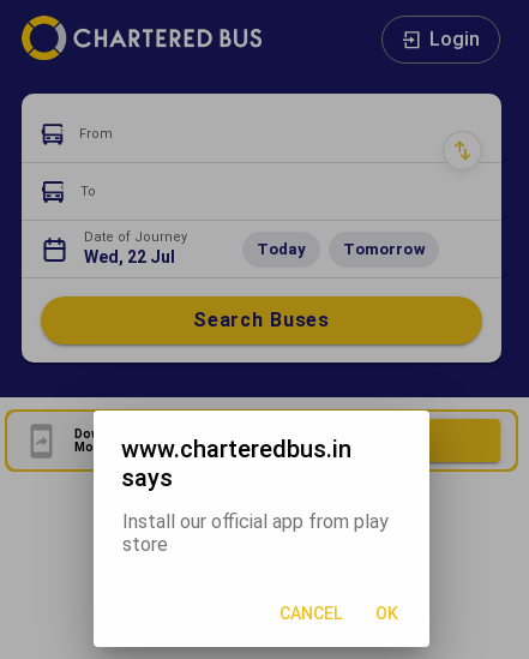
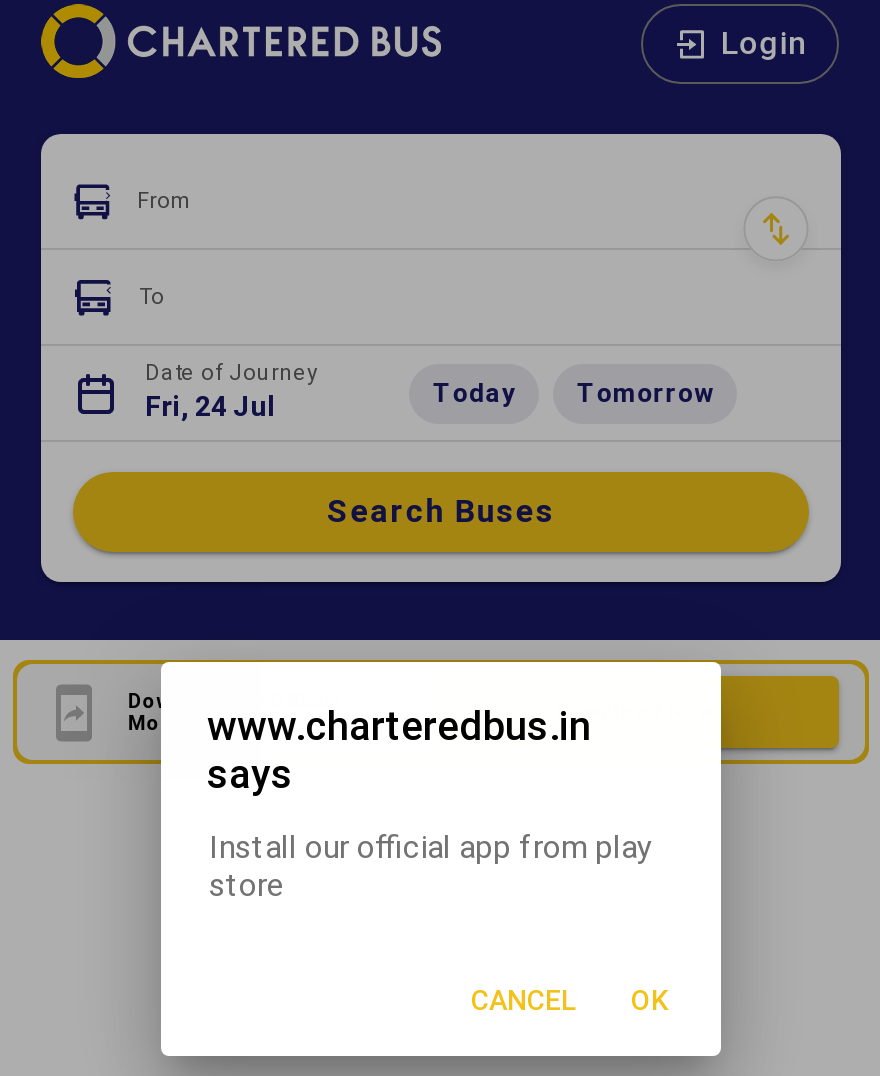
[84,247,175,266] Wed, 22 Jul -> [145,390,275,422] Fri, 24 Jul

